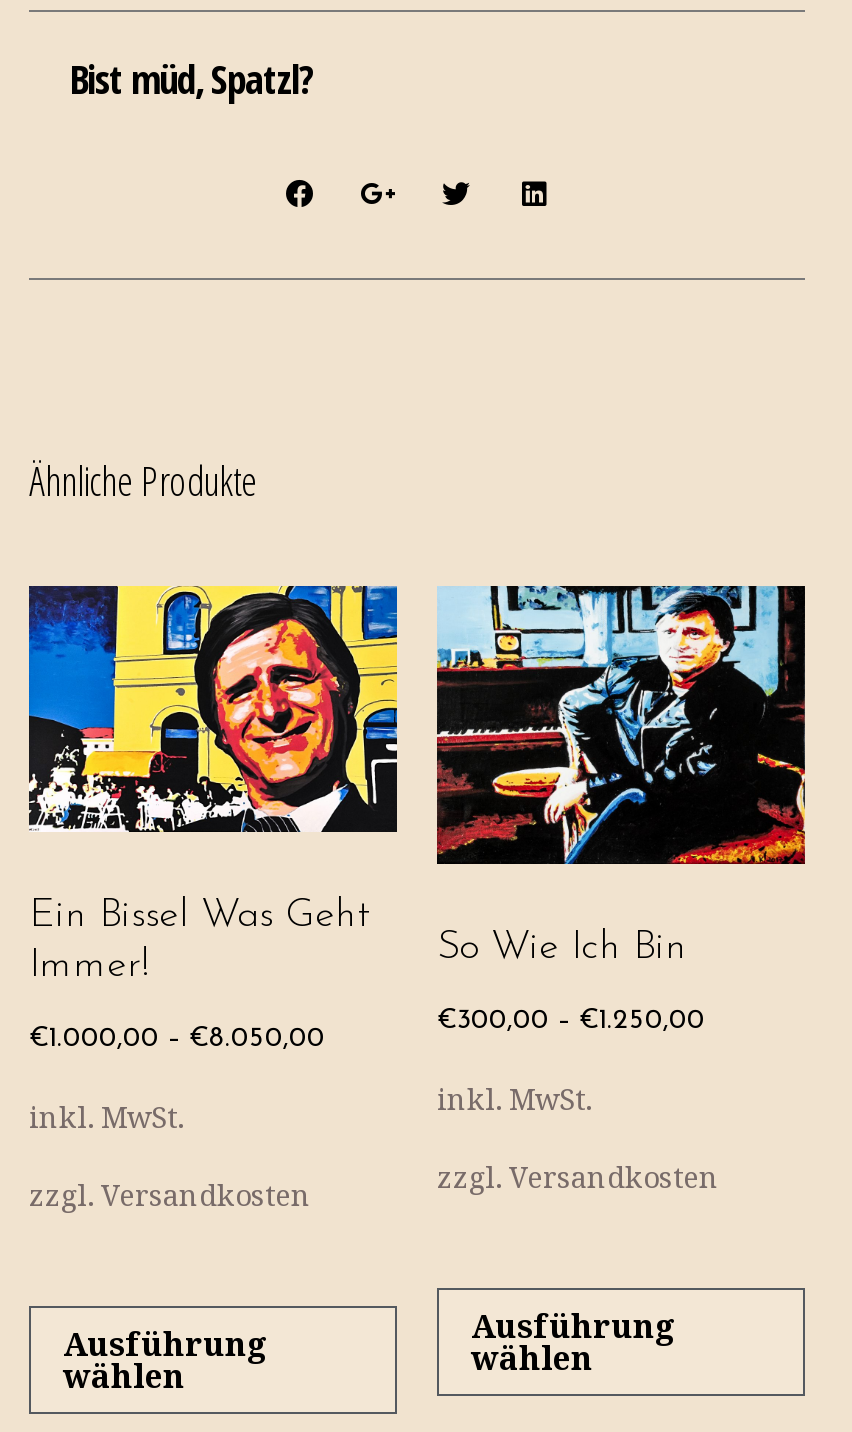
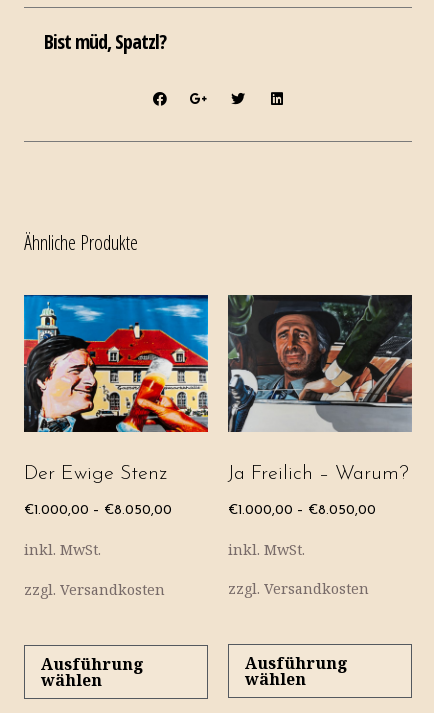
[27,584,399,985] [image] | Ein Bissel Was Geht | Immer! -> [23,294,209,484] [image] | Der Ewige Stenz
[435,584,807,967] [image] | So Wie Ich Bin -> [227,294,413,484] [image] | Ja Freilich – Warum?
[437,1007,705,1033] €300,00 – €1.250,00 -> [228,504,376,517] €1.000,00 – €8.050,00

